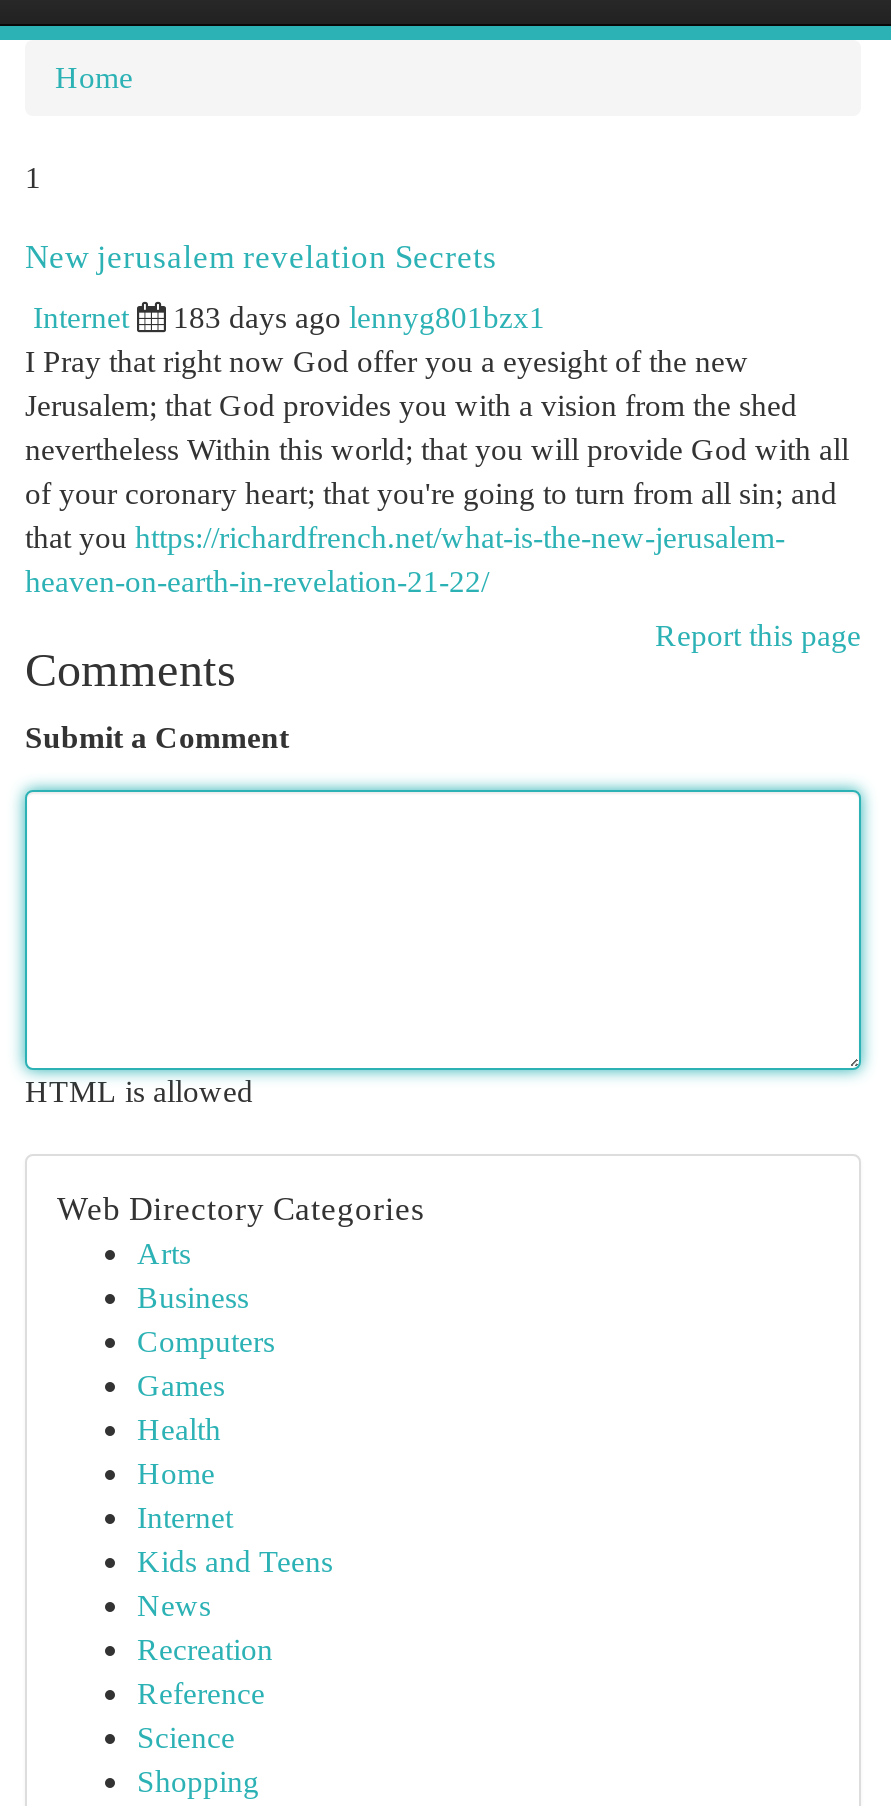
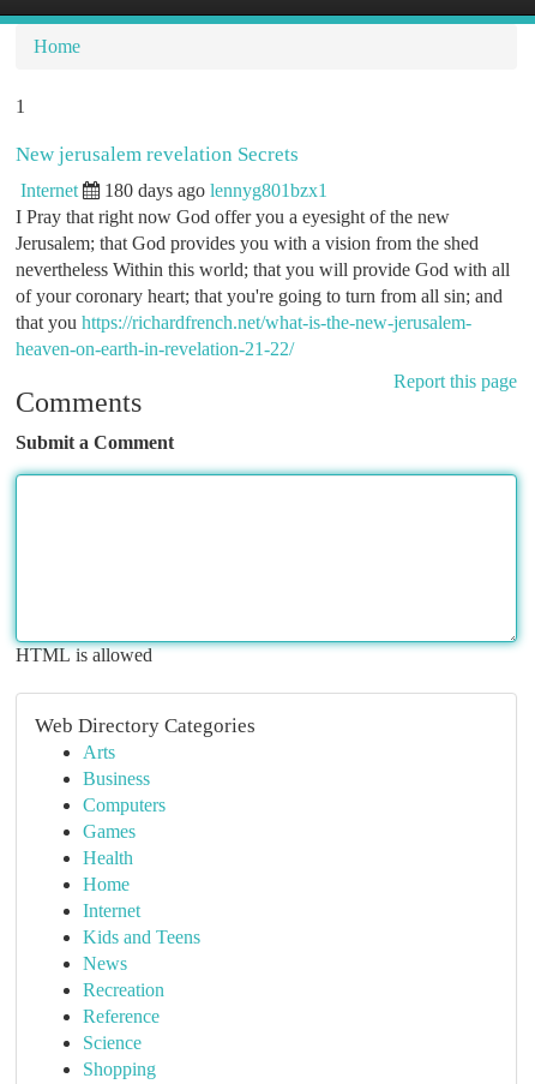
[173,300,545,334] 183 days ago lennyg801bzx1 -> [104,180,327,200] 180 days ago lennyg801bzx1

